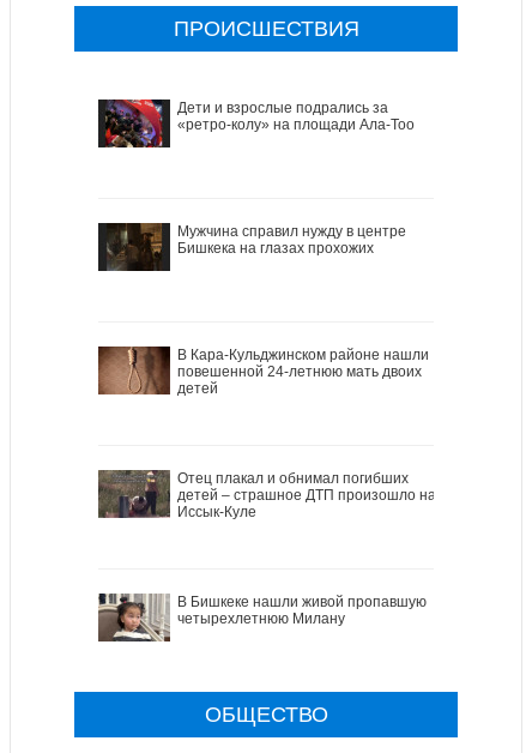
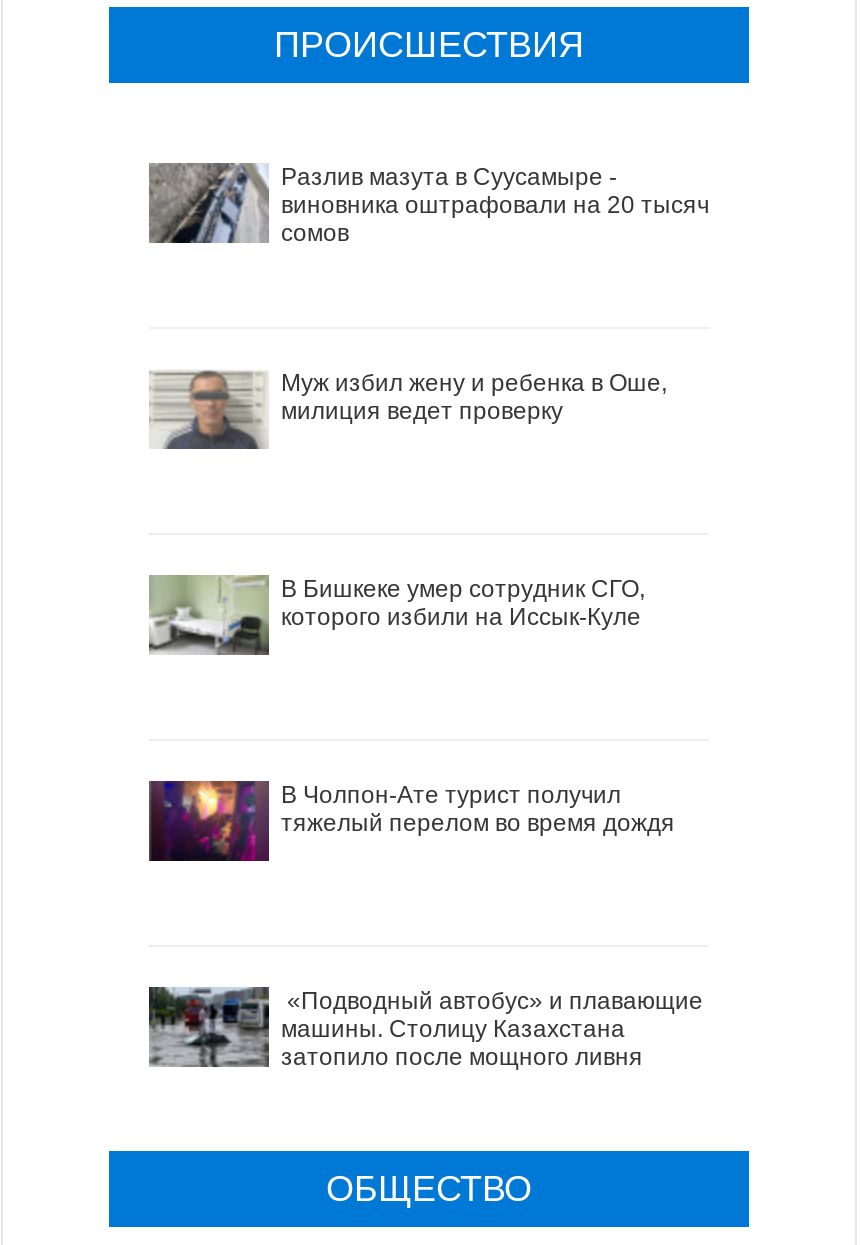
[98,98,415,149] [image] | Дети и взрослые подрались за | «ретро-колу» на площади Ала-Тоо -> [149,161,709,246] [image] | Разлив мазута в Суусамыре - | виновника оштрафовали на 20 тысяч | сомов
[97,222,406,272] [image] | Мужчина справил нужду в центре | Бишкека на глазах прохожих -> [149,368,667,449] [image] | Муж избил жену и ребенка в Оше, | милиция ведет проверку
[97,346,429,397] [image] | В Кара-Кульджинском районе нашли | повешенной 24-летнюю мать двоих | детей -> [149,574,645,655] [image] | В Бишкеке умер сотрудник СГО, | которого избили на Иссык-Куле
[98,469,436,520] [image] | Отец плакал и обнимал погибших | детей – страшное ДТП произошло на | Иссык-Куле -> [151,779,675,863] [image] | В Чолпон-Ате турист получил | тяжелый перелом во время дождя
[98,593,427,641] [image] | В Бишкеке нашли живой пропавшую | четырехлетнюю Милану -> [149,986,703,1070] [image] | «Подводный автобус» и плавающие | машины. Столицу Казахстана | затопило после мощного ливня

